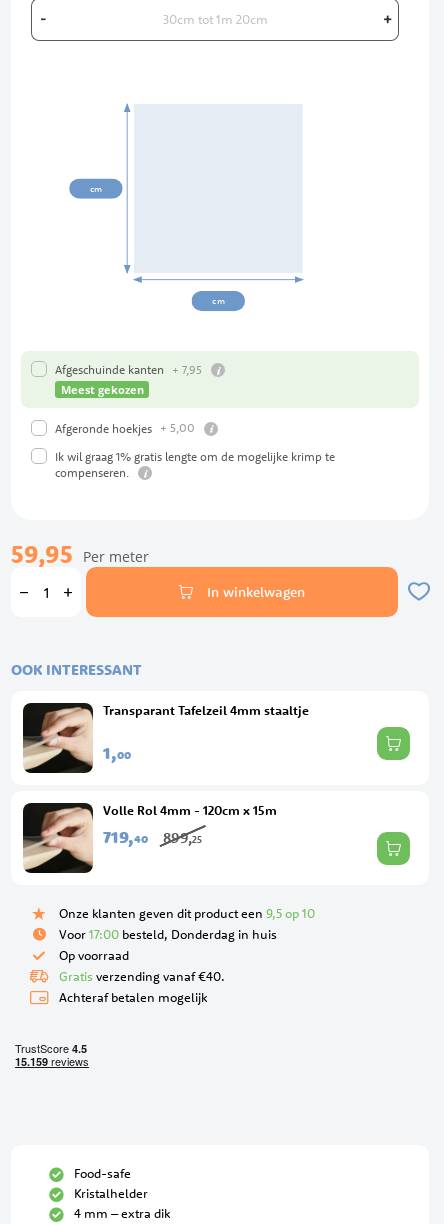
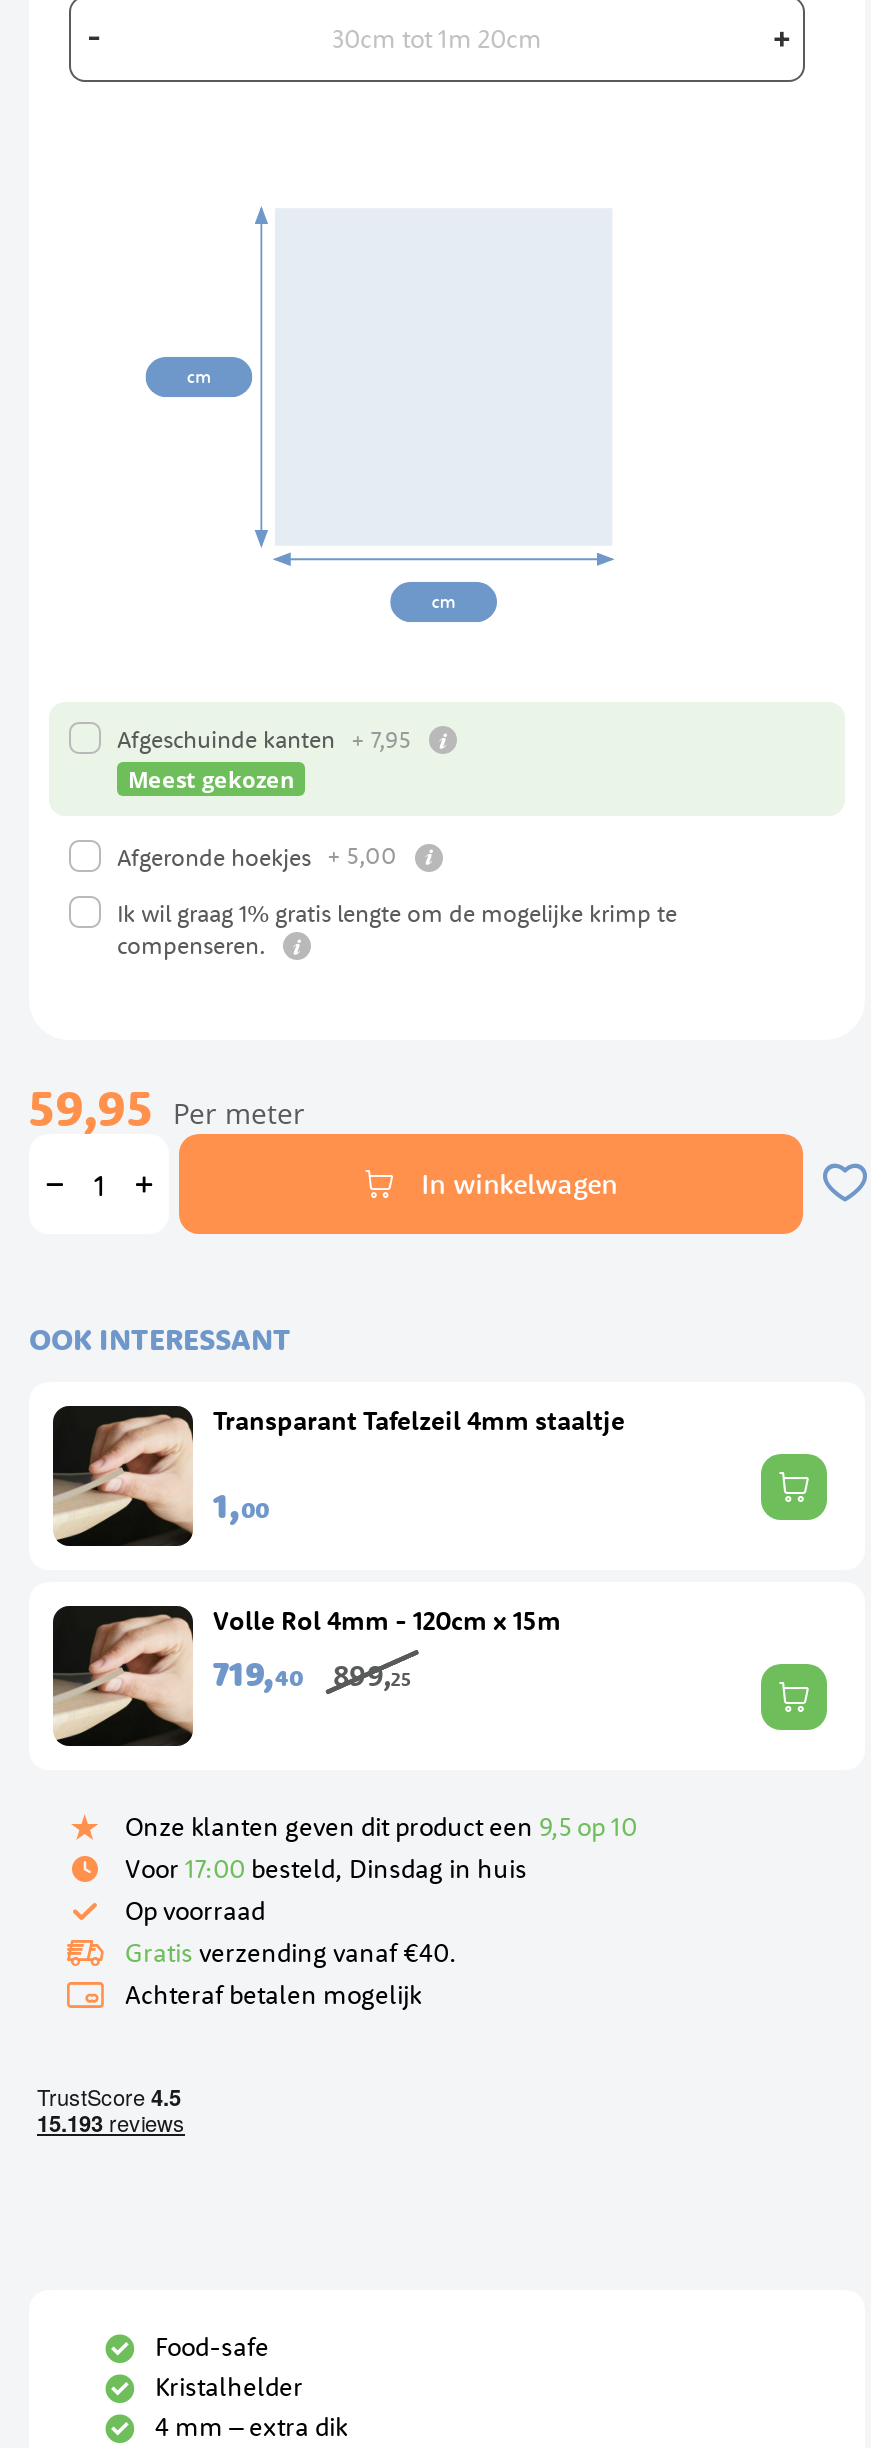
[59,926,277,942] Voor 17:00 besteld, Donderdag in huis -> [125,1853,527,1885] Voor 17:00 besteld, Dinsdag in huis

